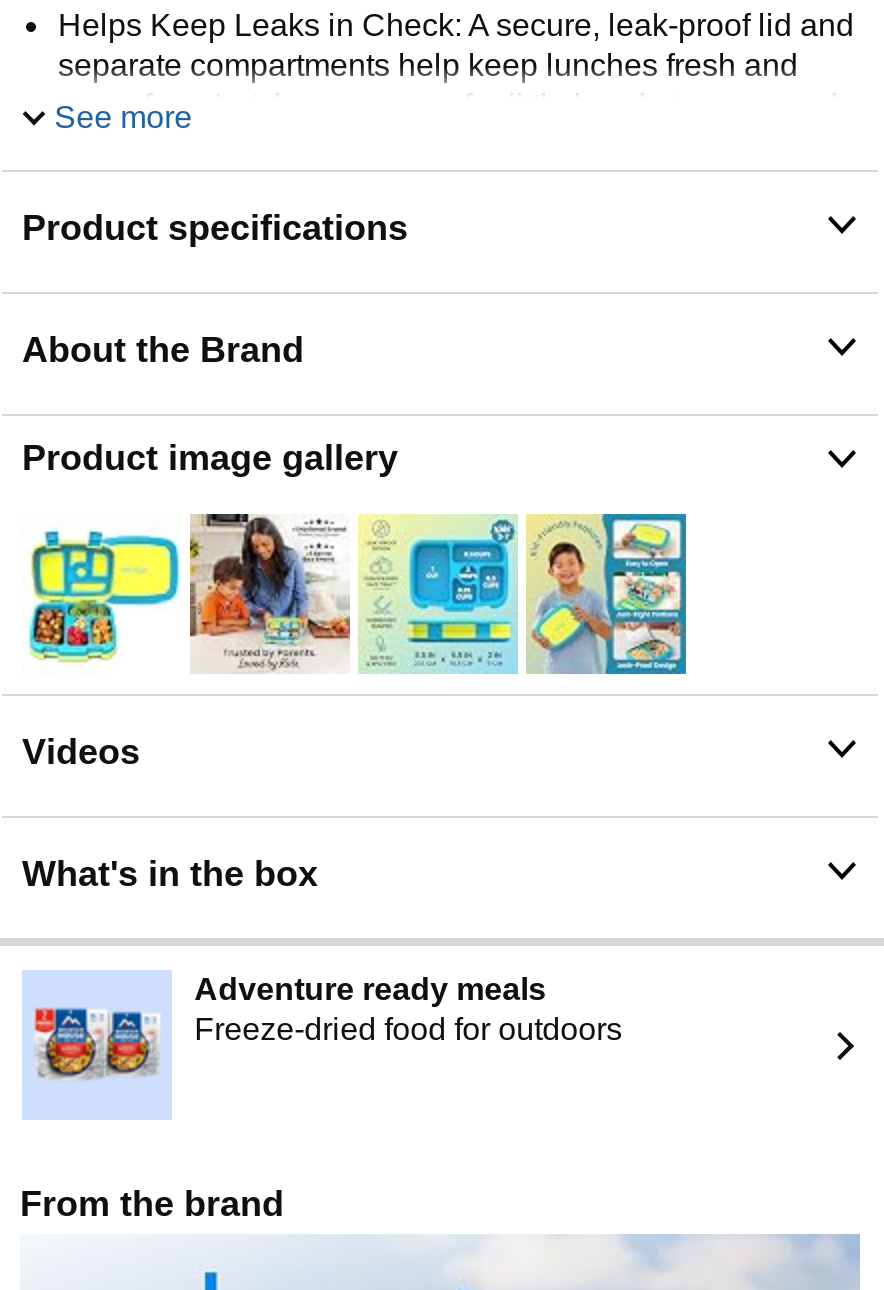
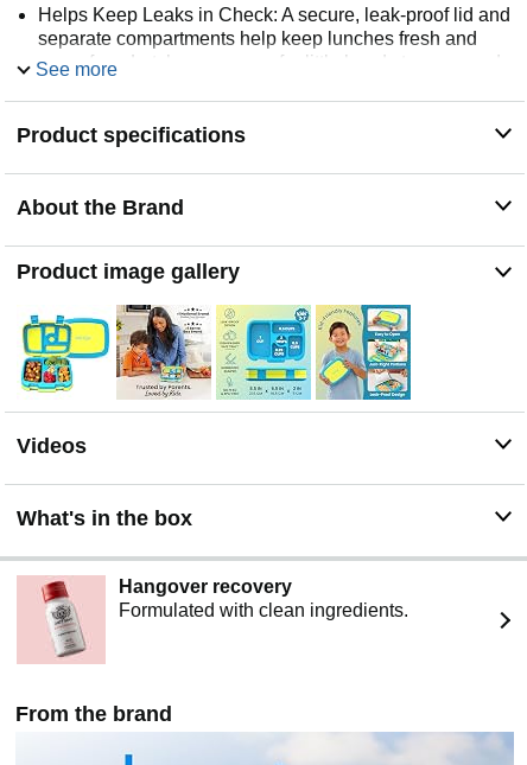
[22,970,622,1120] [image] | Adventure ready meals | Freeze-dried food for outdoors -> [17,575,409,664] [image] | Hangover recovery | Formulated with clean ingredients.

